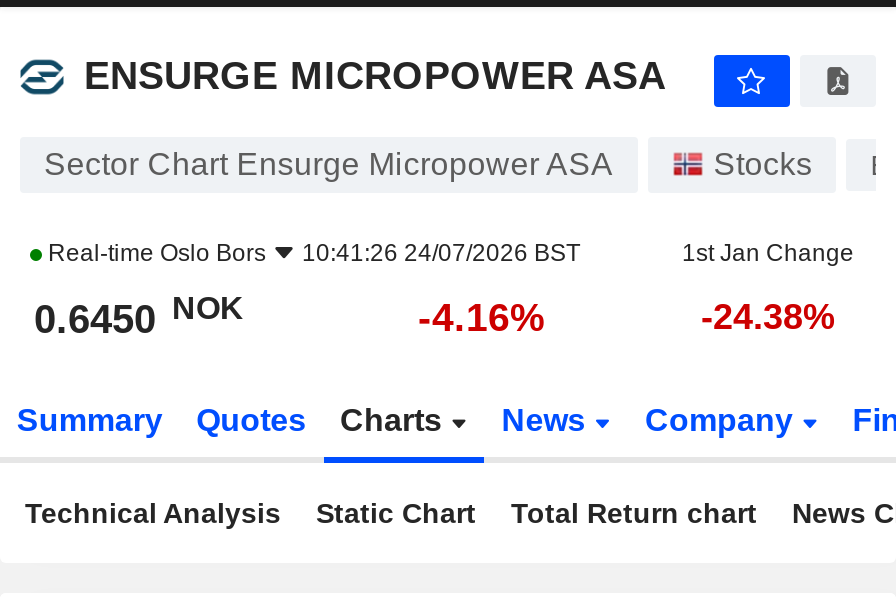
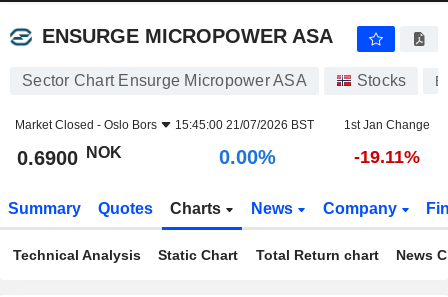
[42,239,580,267] Real-time Oslo Bors | 10:41:26 24/07/2026 BST -> [15,118,314,132] Market Closed - Oslo Bors | 15:45:00 21/07/2026 BST
[34,290,244,341] 0.6450 NOK -> [17,143,122,169] 0.6900 NOK
[418,295,546,339] -4.16% -> [219,146,276,168] 0.00%
[701,297,835,337] -24.38% -> [354,147,420,167] -19.11%

